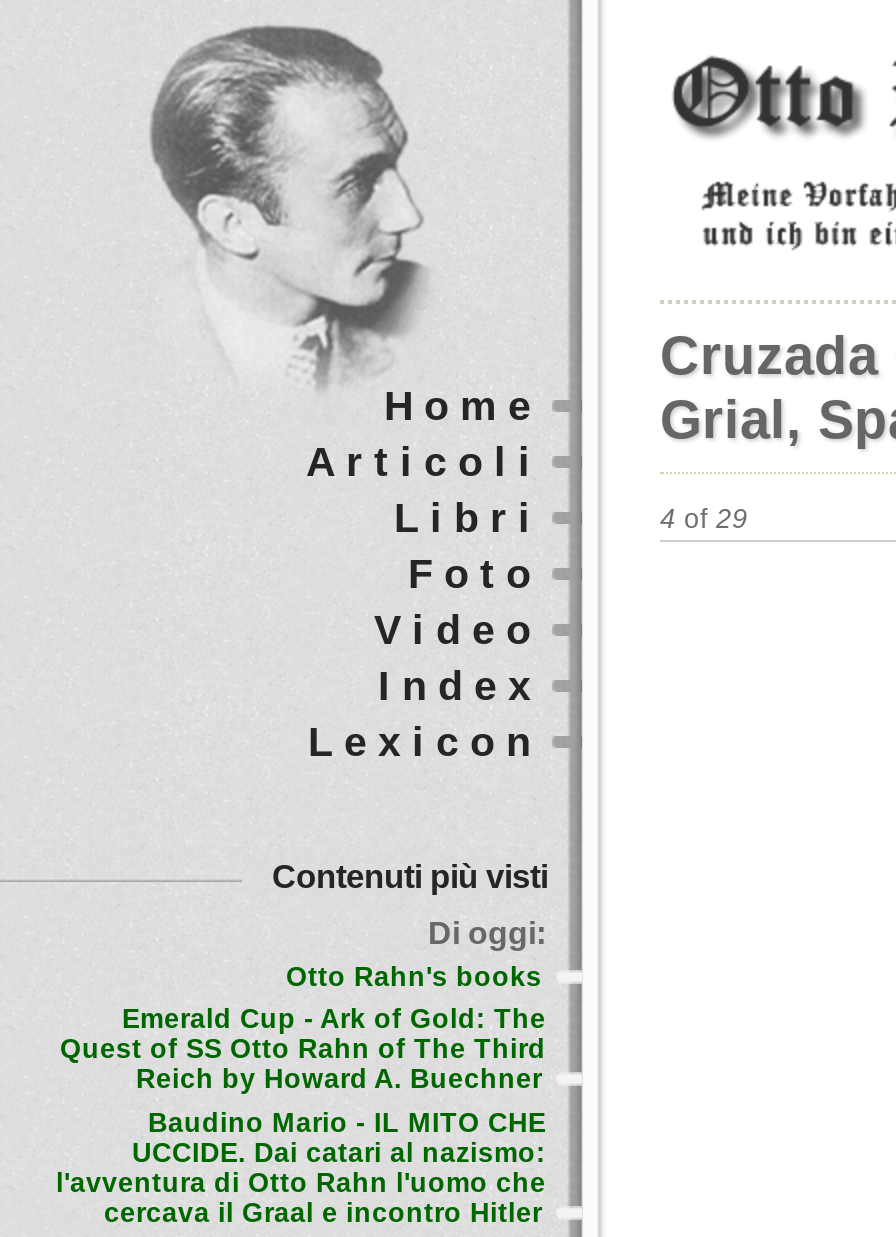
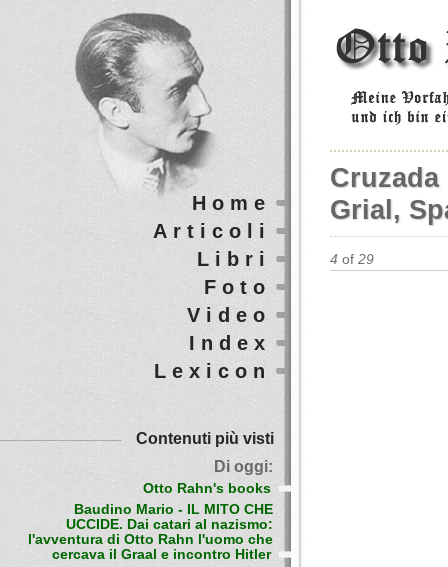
[60,1005,546,1095] Emerald Cup - Ark of Gold: The | Quest of SS Otto Rahn of The Third | Reich by Howard A. Buechner -> none

